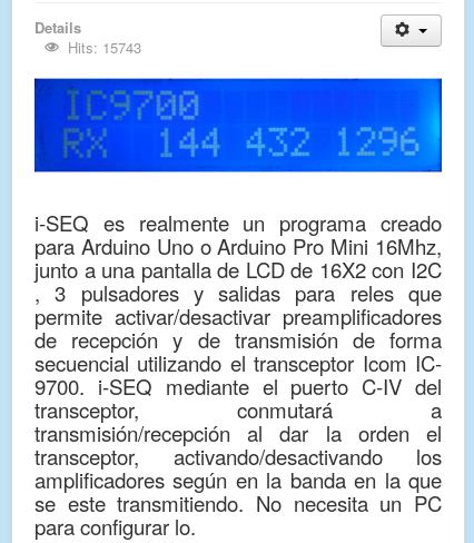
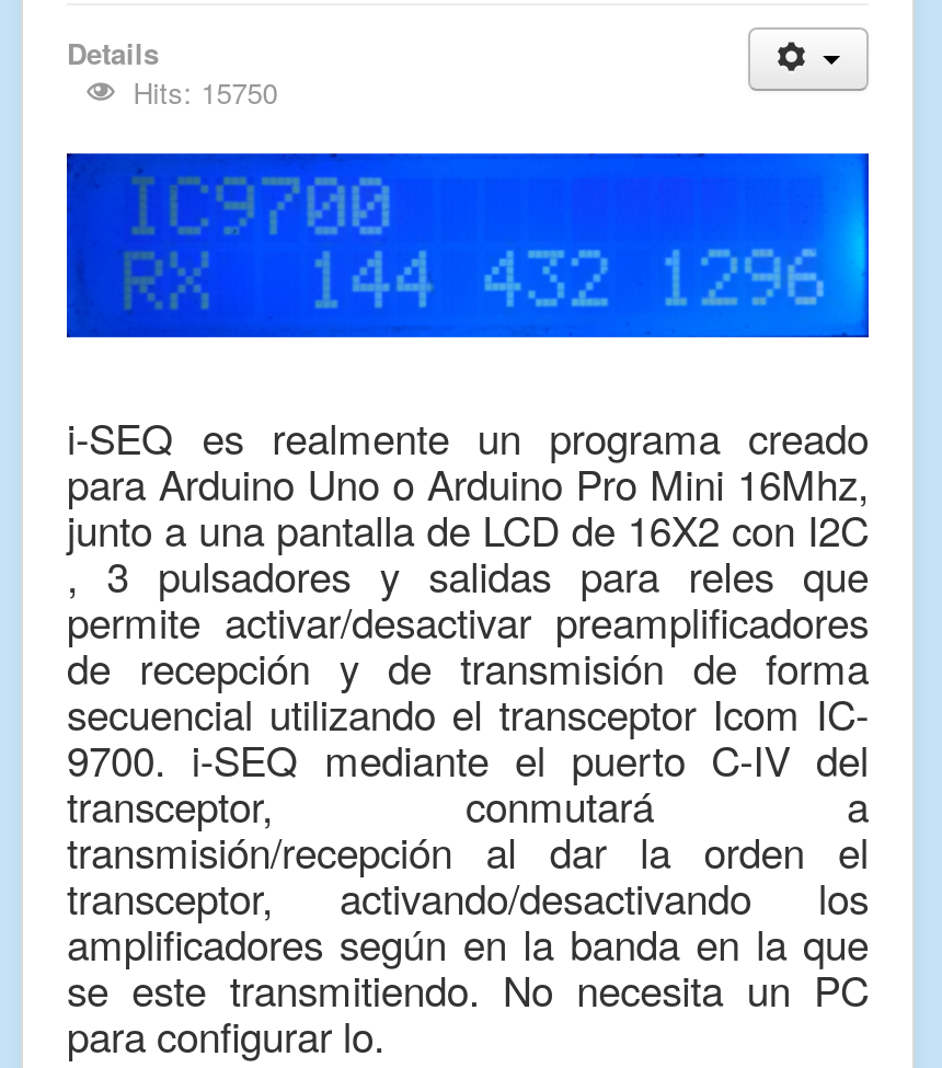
[68,37,142,58] Hits: 15743 -> [133,71,278,113] Hits: 15750

